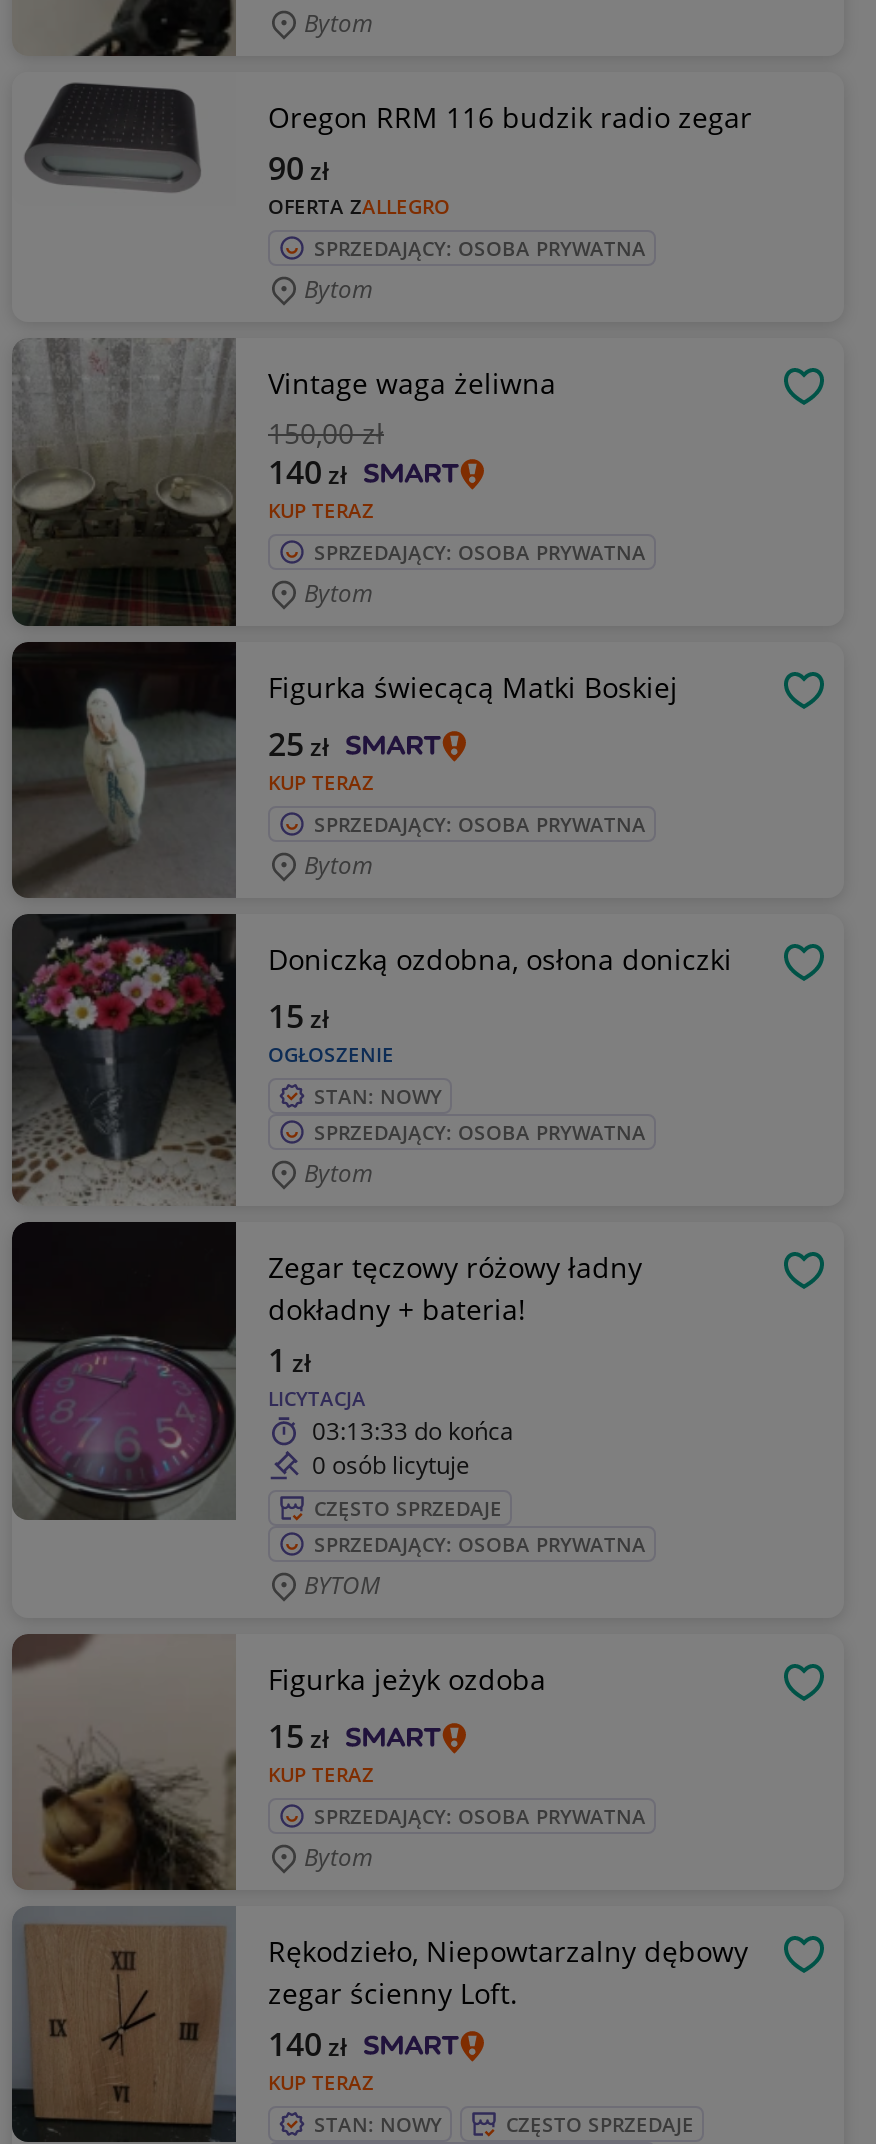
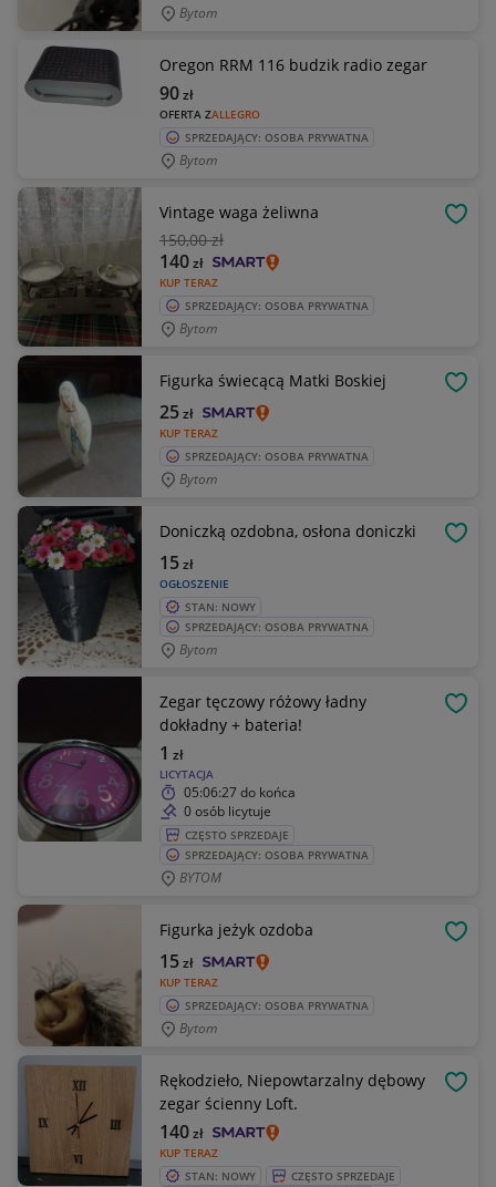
[312,1414,514,1448] 03:13:33 do końca -> [184,783,296,802] 05:06:27 do końca

